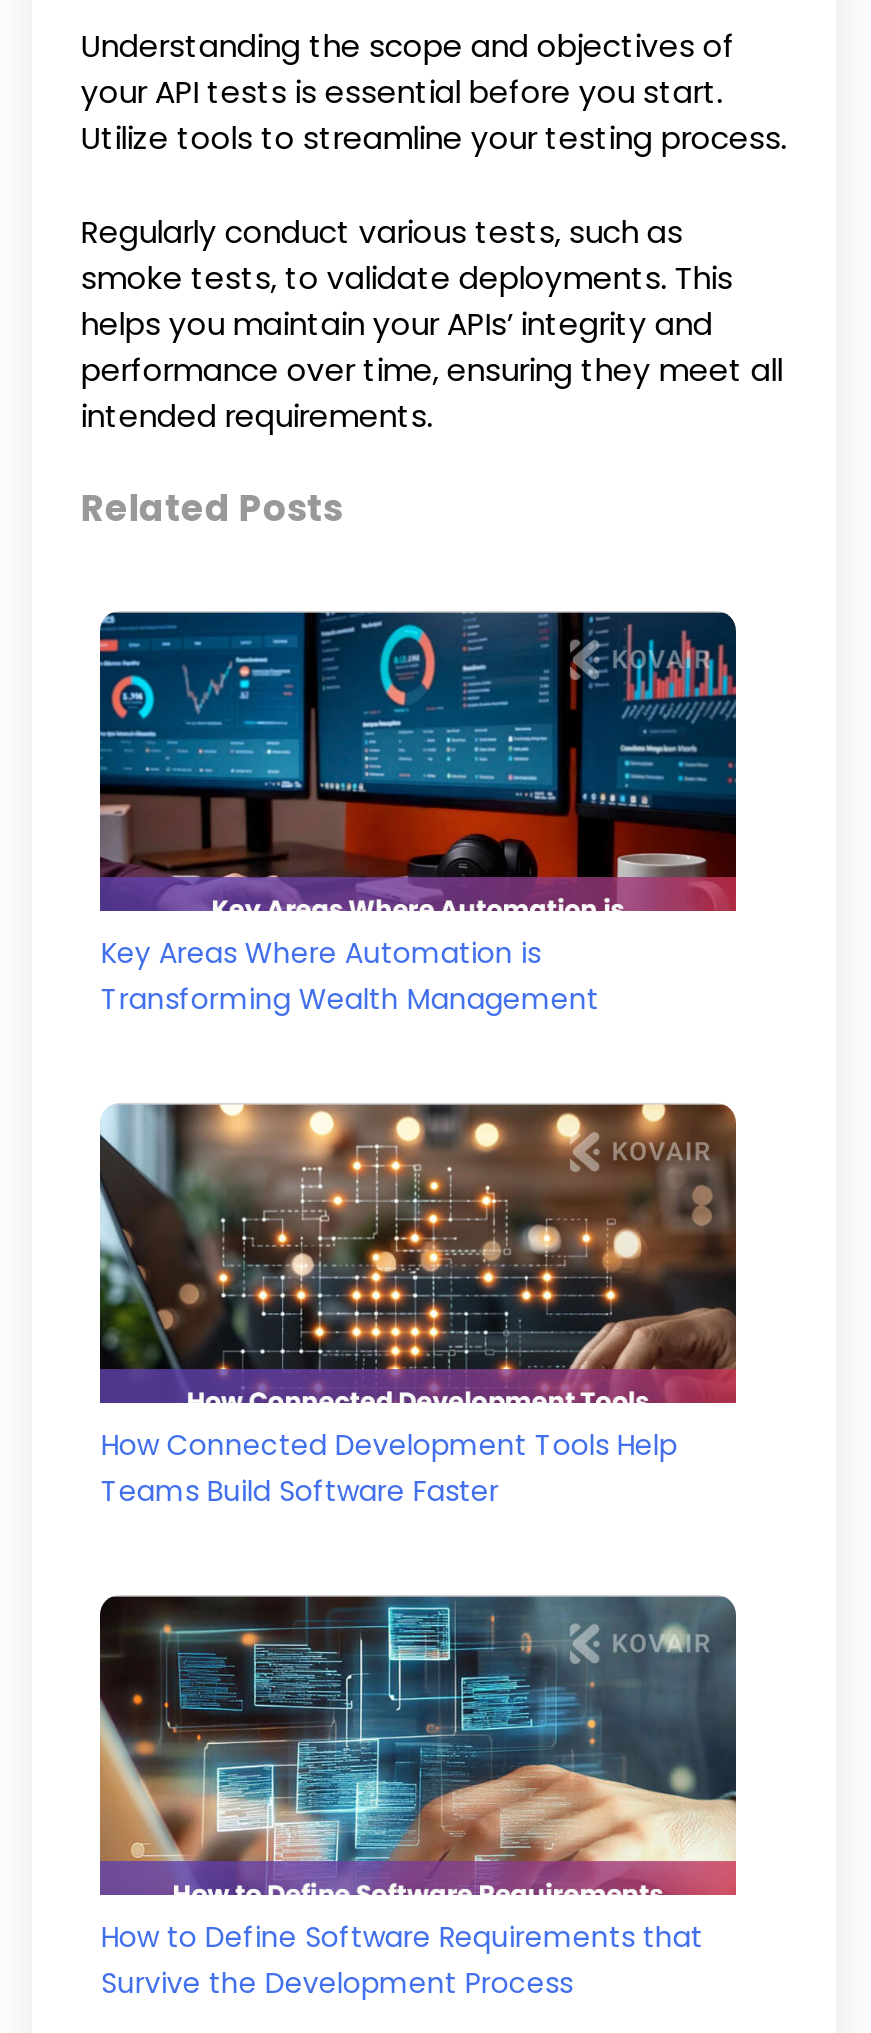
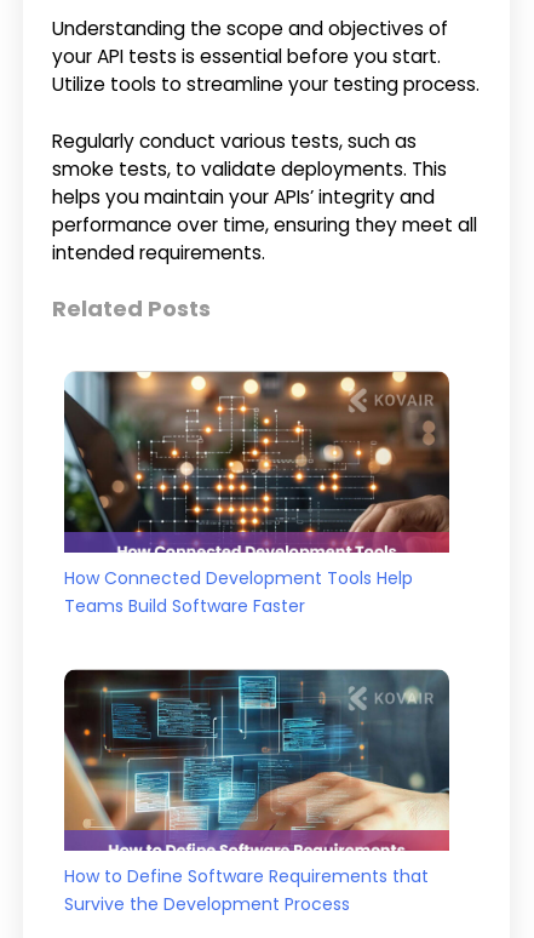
[98,611,738,1019] [image] | Key Areas Where Automation is | Transforming Wealth Management -> none

